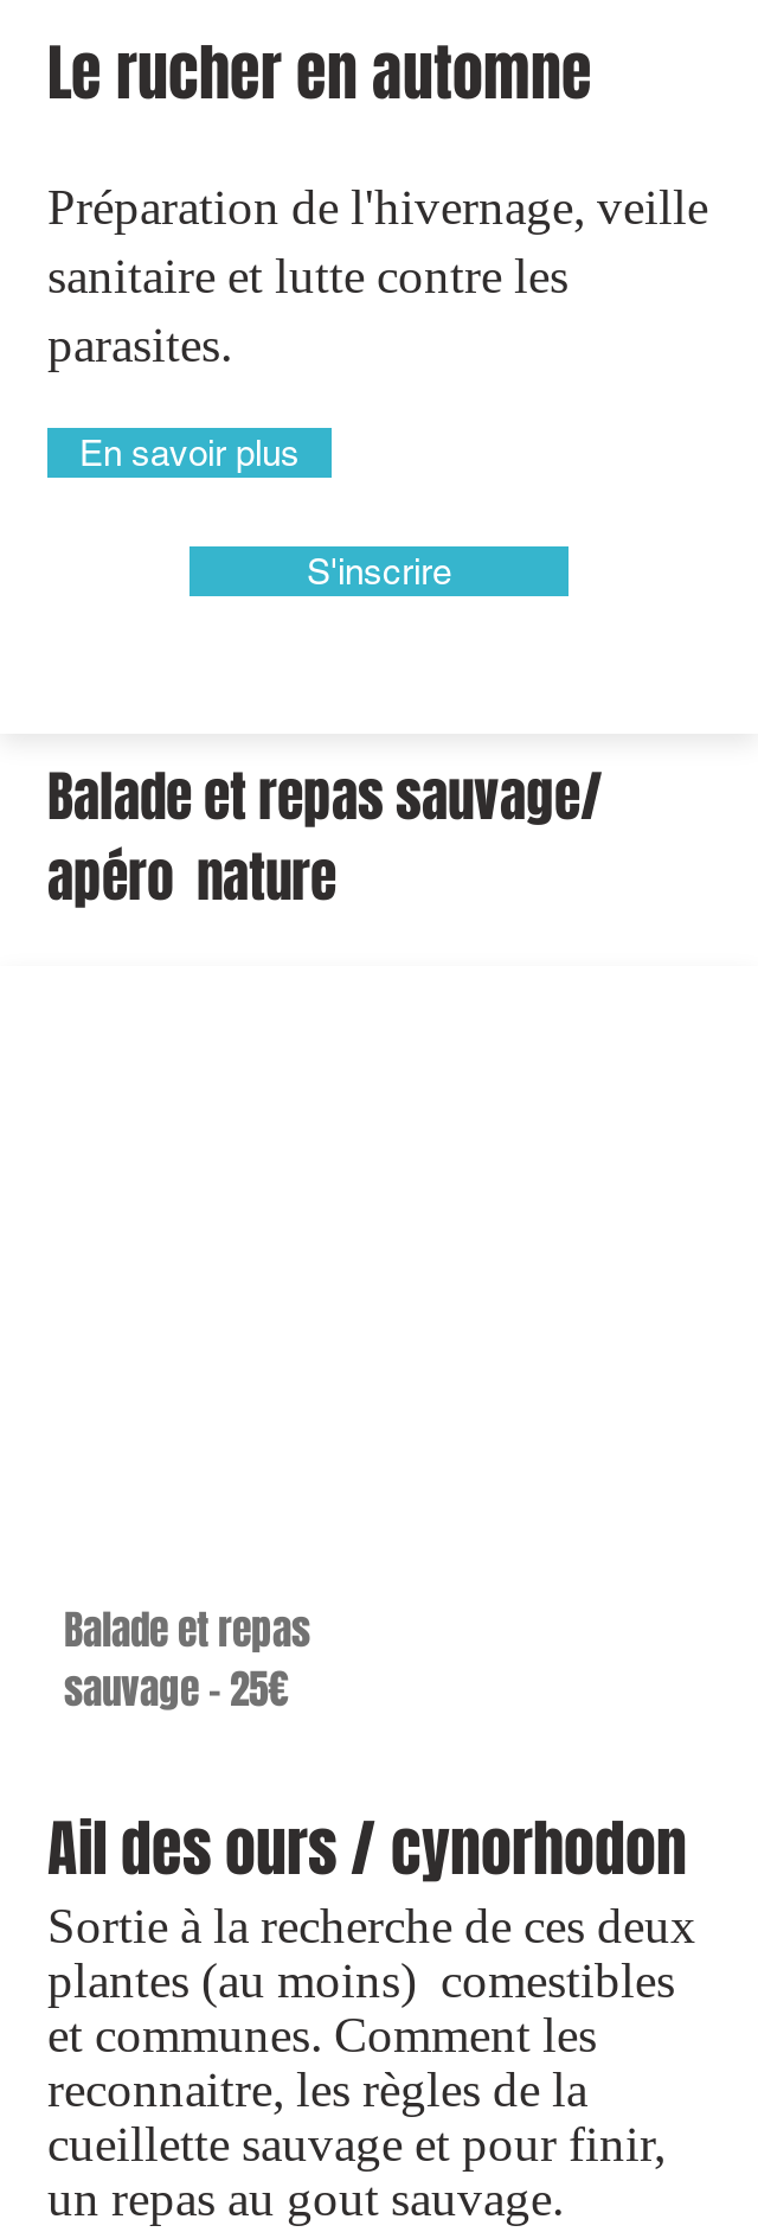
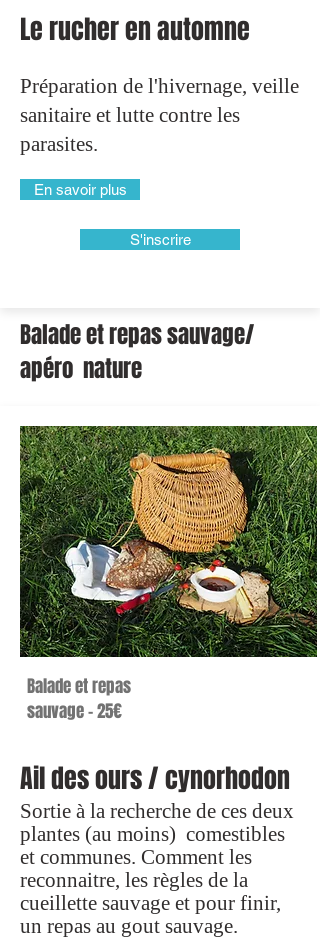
none -> [19,425,317,658] [image]

